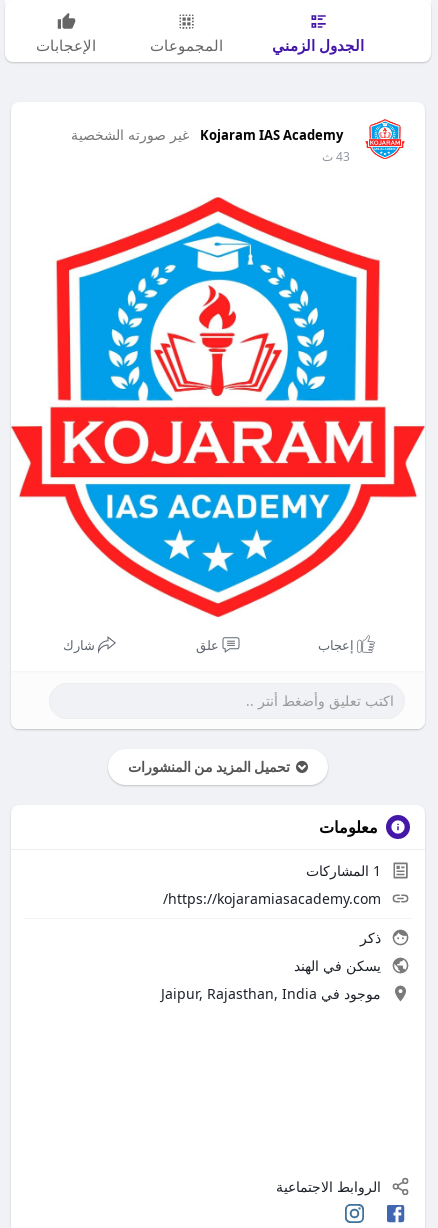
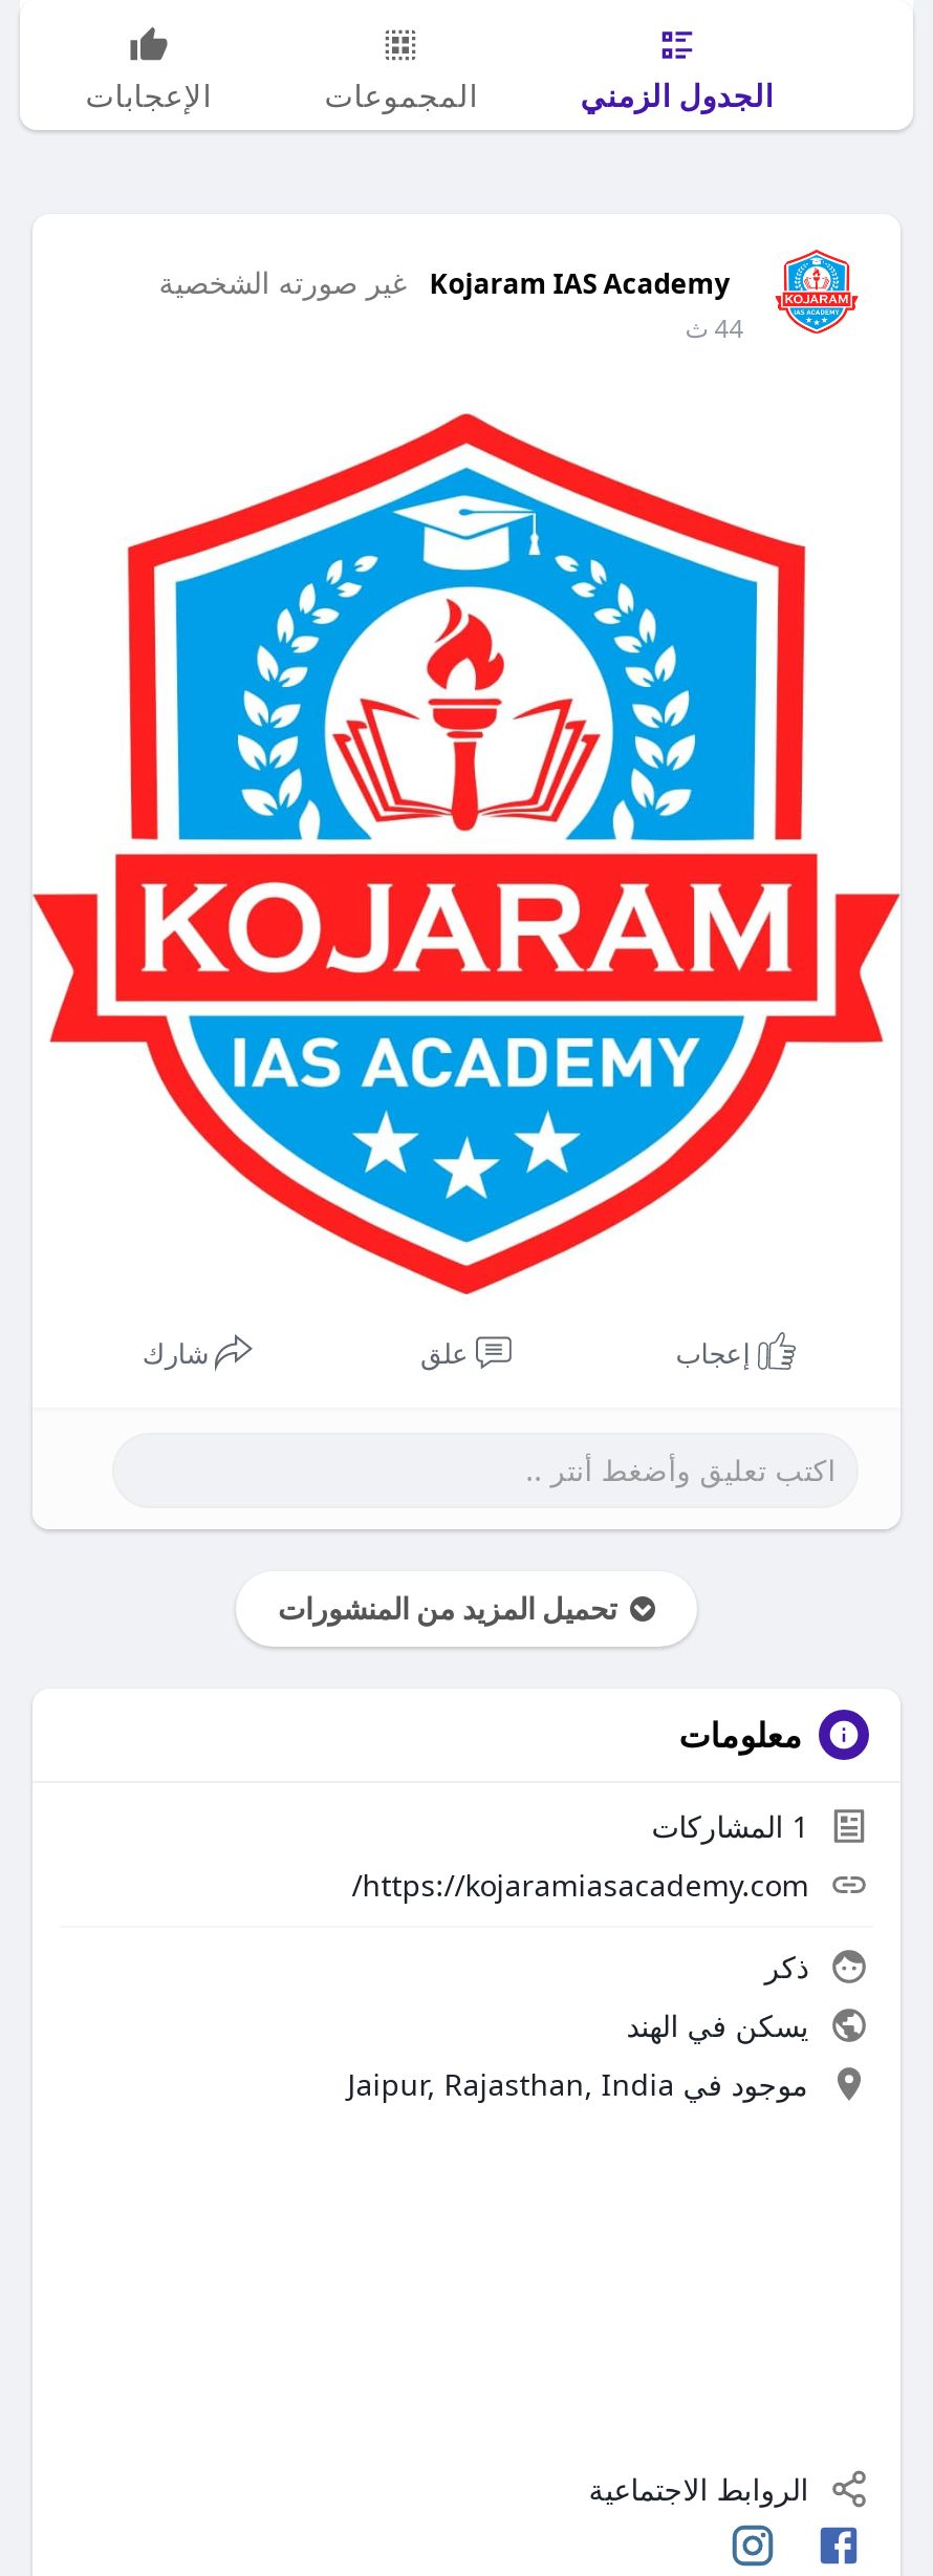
[336,148,350,165] 43 ث -> [715,311,744,347] 44 ث

